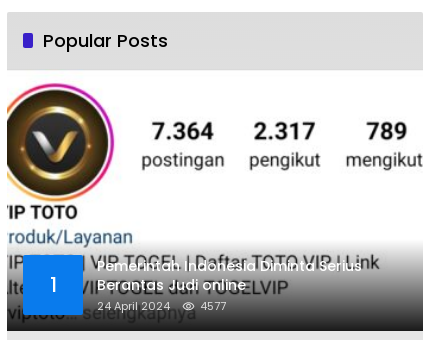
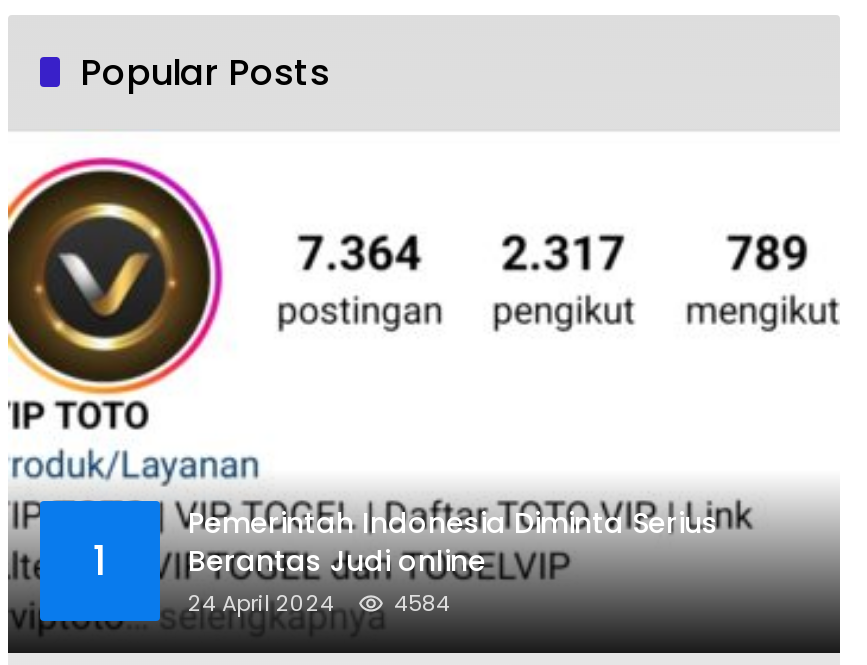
[97,298,226,314] 24 April 2024 4577 -> [188,586,450,618] 24 April 2024 4584

